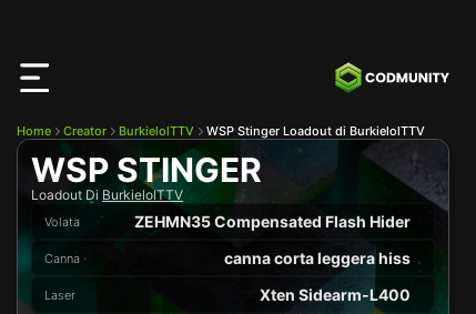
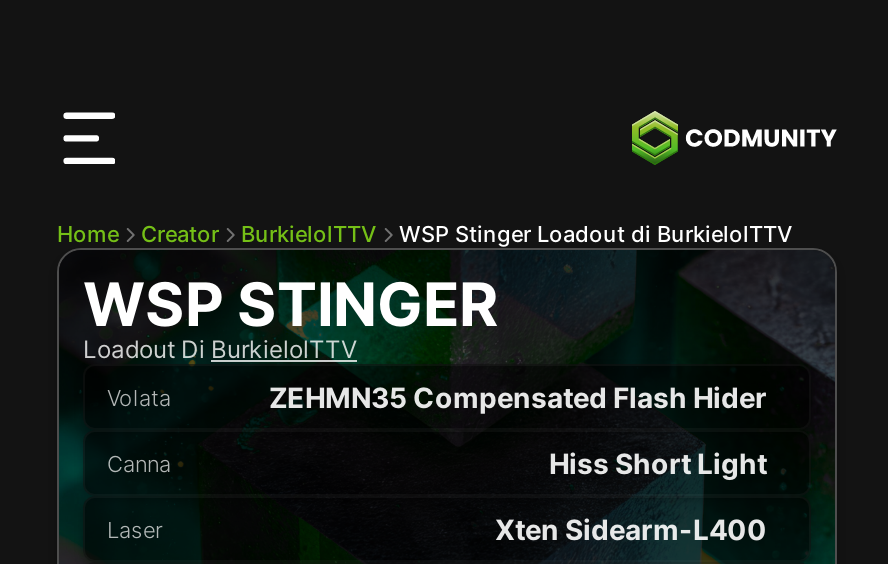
[224,249,411,267] canna corta leggera hiss -> [549,446,767,480] Hiss Short Light

